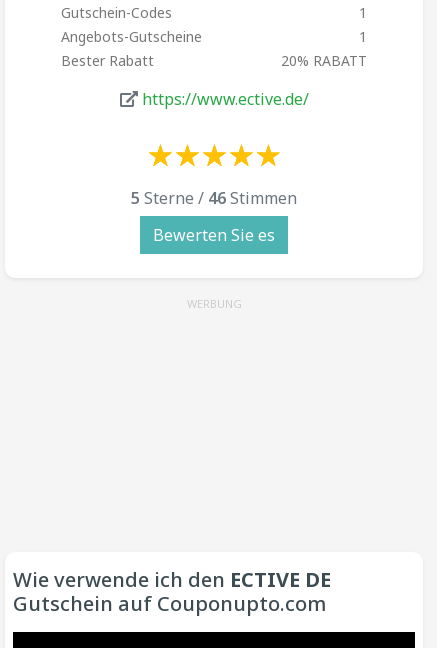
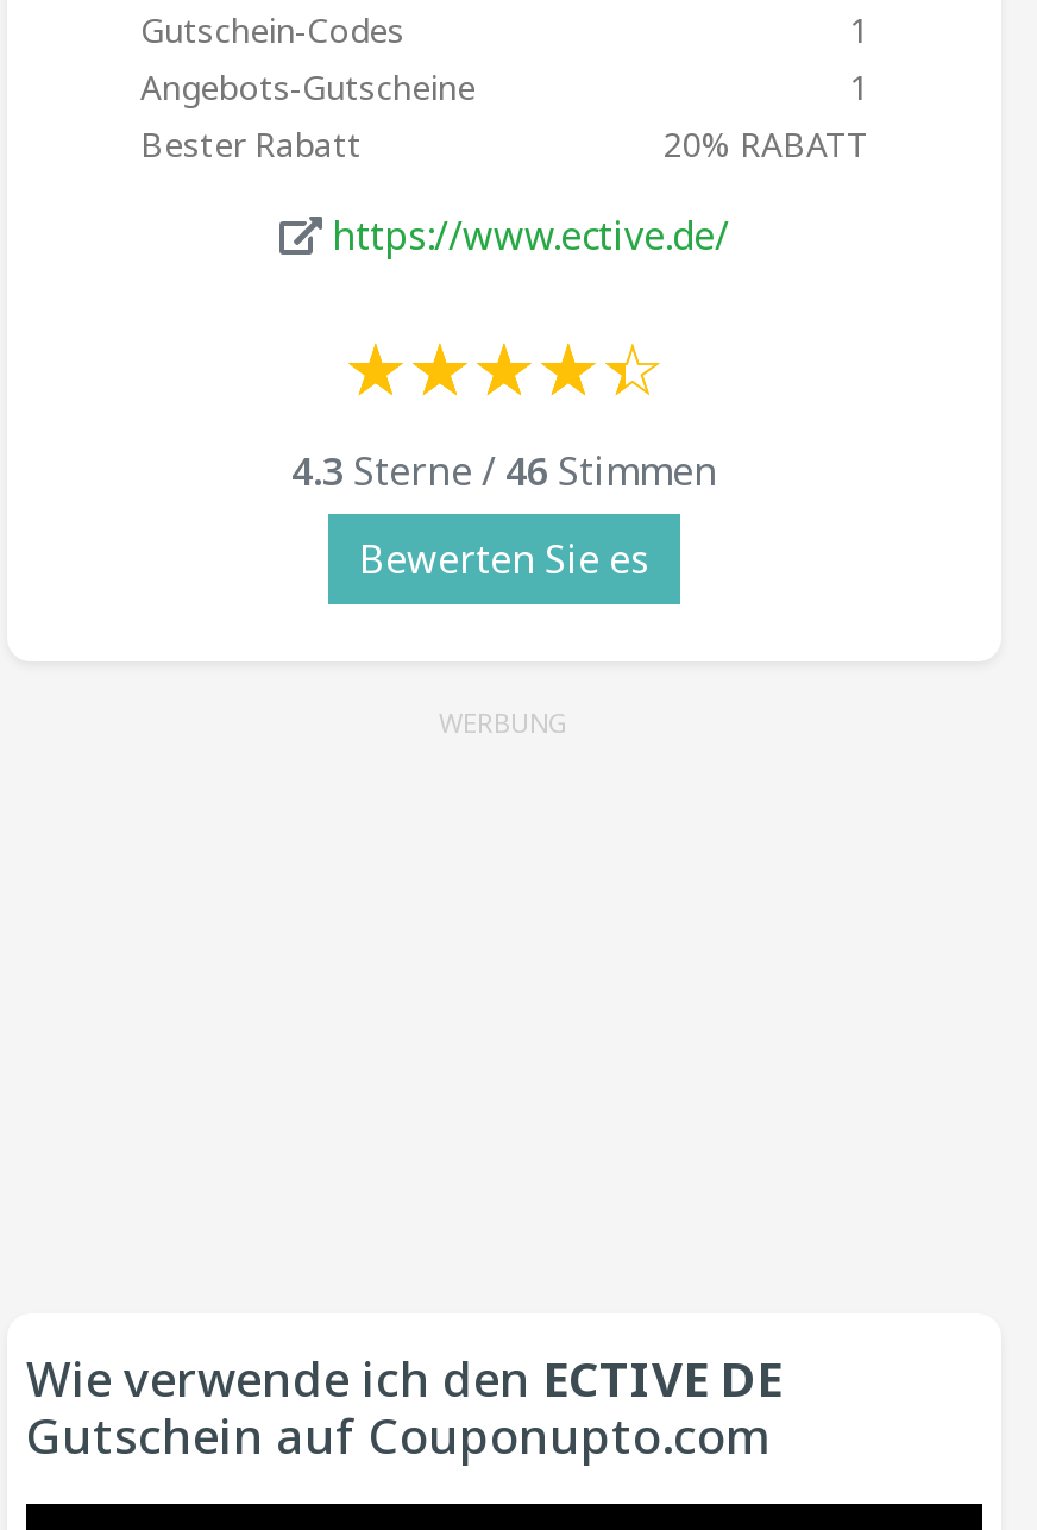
[131,187,297,209] 5 Sterne / 46 Stimmen -> [291,446,717,498] 4.3 Sterne / 46 Stimmen

